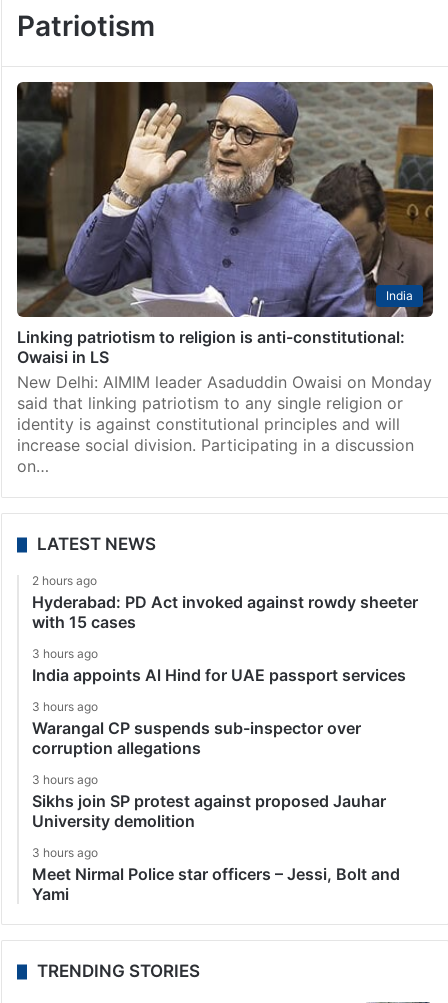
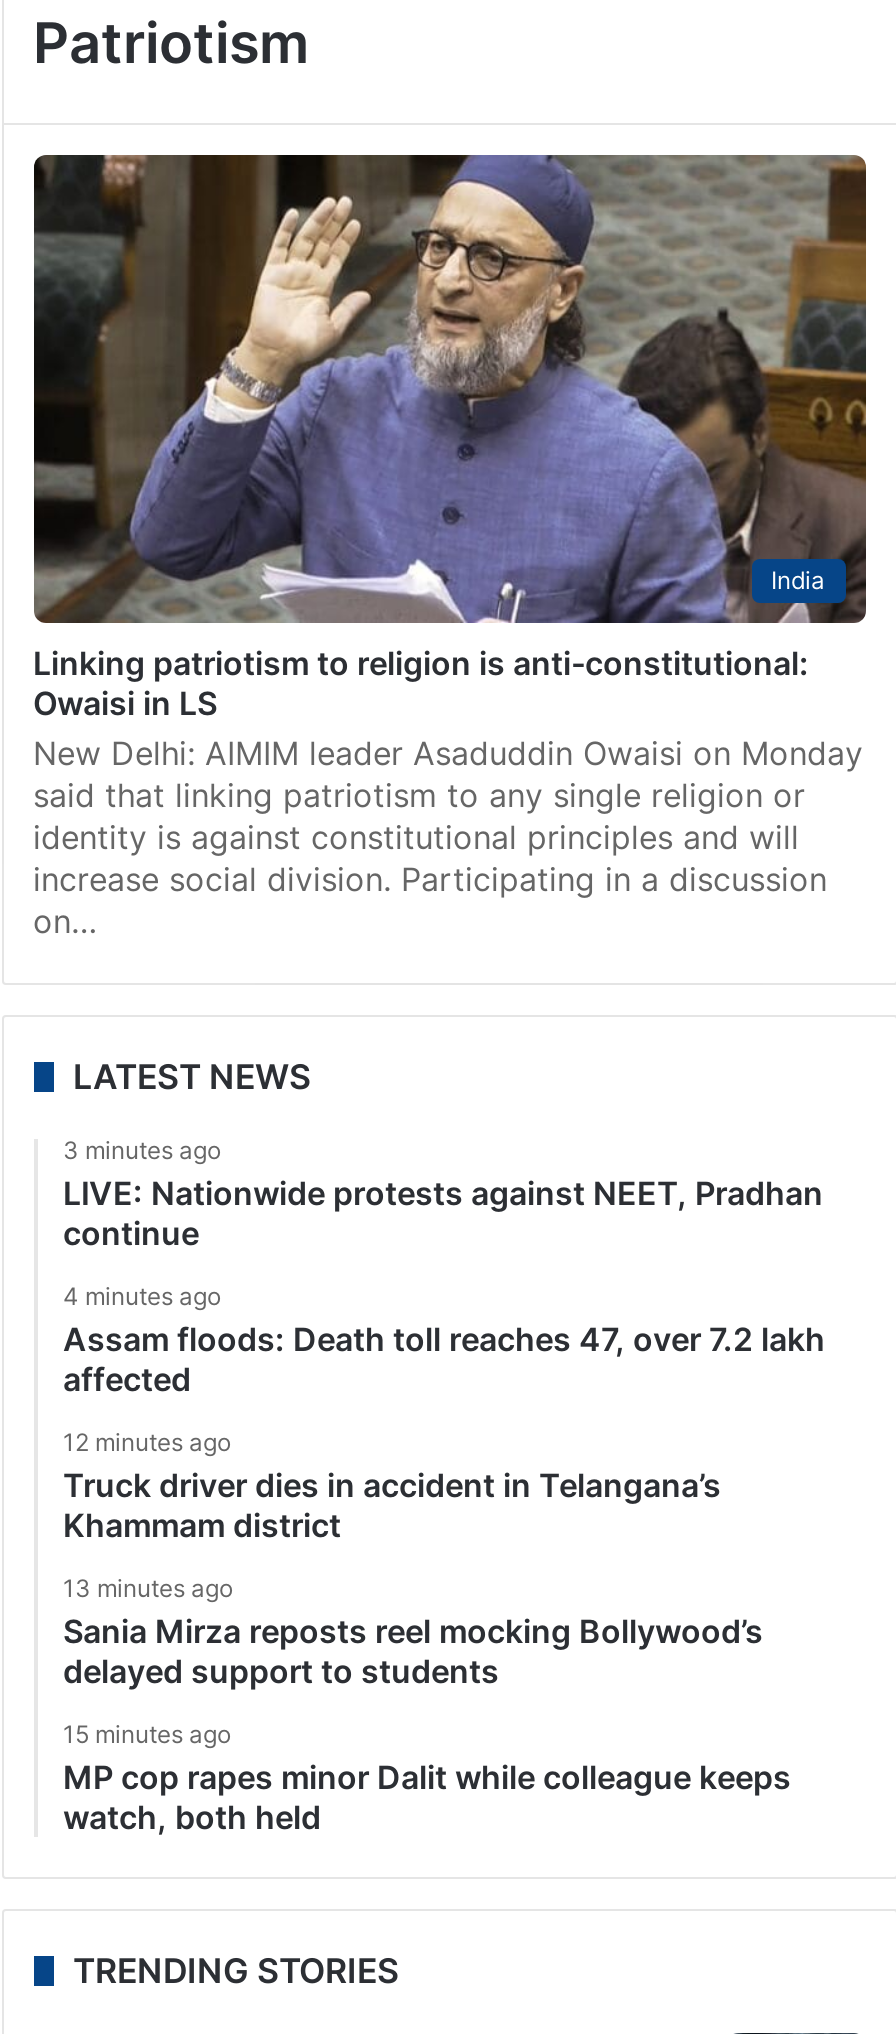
[31,573,417,632] 2 hours ago | Hyderabad: PD Act invoked against rowdy sheeter | with 15 cases -> [63,1135,823,1253] 3 minutes ago | LIVE: Nationwide protests against NEET, Pradhan | continue
[31,646,405,685] 3 hours ago | India appoints Al Hind for UAE passport services -> [63,1281,825,1399] 4 minutes ago | Assam floods: Death toll reaches 47, over 7.2 lakh | affected
[31,699,360,758] 3 hours ago | Warangal CP suspends sub-inspector over | corruption allegations -> [63,1427,721,1545] 12 minutes ago | Truck driver dies in accident in Telangana’s | Khammam district
[31,772,385,831] 3 hours ago | Sikhs join SP protest against proposed Jauhar | University demolition -> [63,1573,763,1691] 13 minutes ago | Sania Mirza reposts reel mocking Bollywood’s | delayed support to students
[31,845,399,904] 3 hours ago | Meet Nirmal Police star officers – Jessi, Bolt and | Yami -> [63,1719,791,1837] 15 minutes ago | MP cop rapes minor Dalit while colleague keeps | watch, both held

